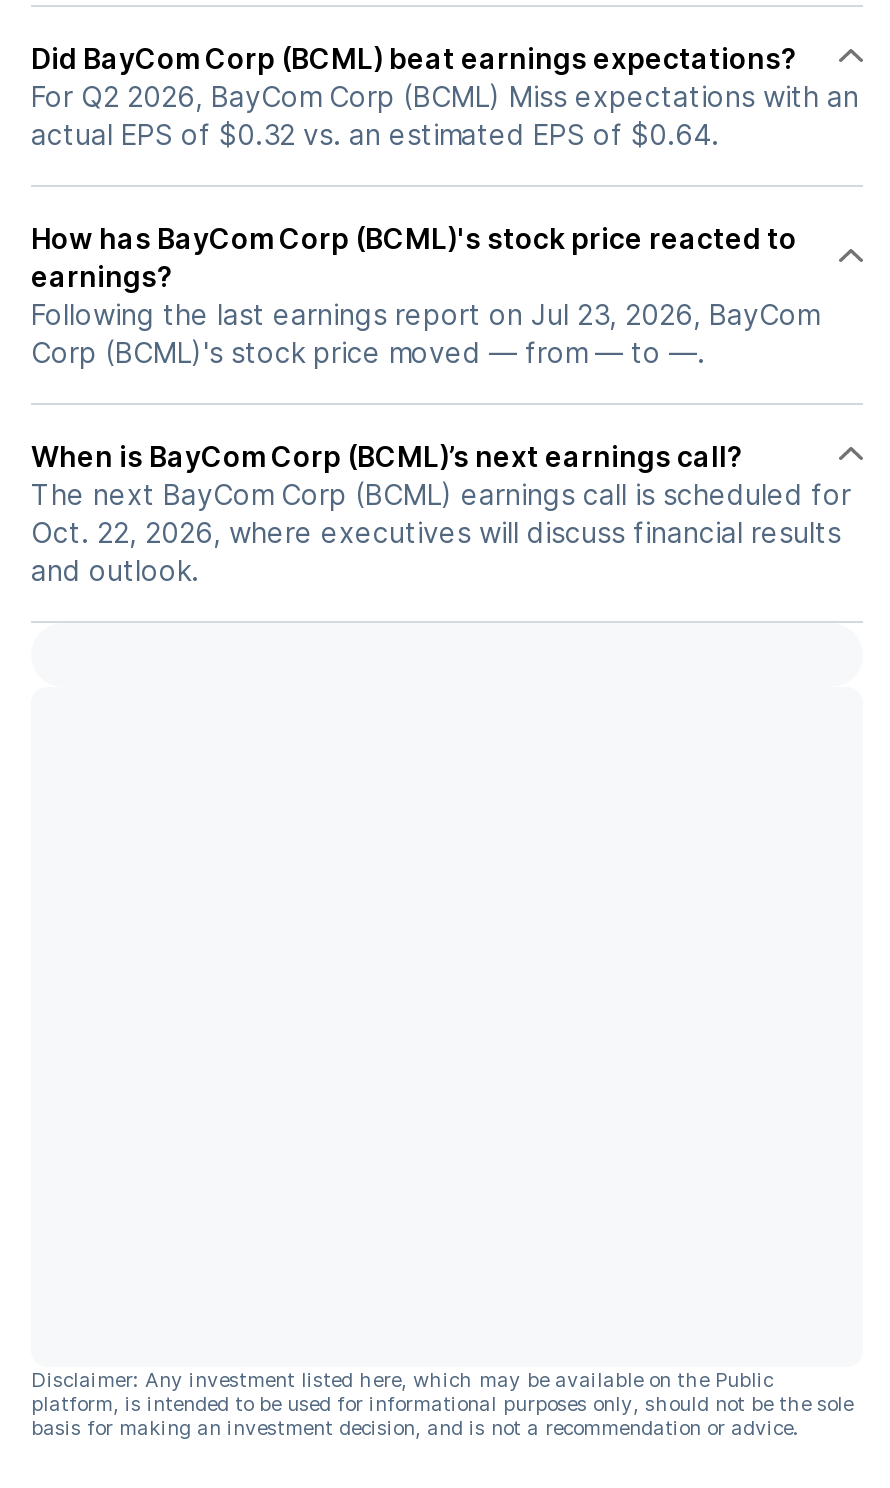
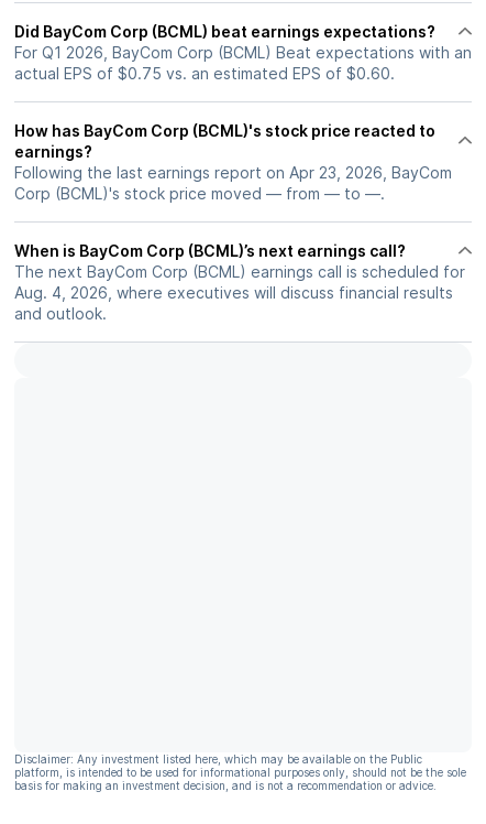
[31,78,859,112] For Q2 2026, BayCom Corp (BCML) Miss expectations with an -> [14,43,472,62] For Q1 2026, BayCom Corp (BCML) Beat expectations with an
[31,116,719,150] actual EPS of $0.32 vs. an estimated EPS of $0.64. -> [14,64,395,83] actual EPS of $0.75 vs. an estimated EPS of $0.60.
[31,296,819,330] Following the last earnings report on Jul 23, 2026, BayCom -> [14,163,452,182] Following the last earnings report on Apr 23, 2026, BayCom
[31,514,841,548] Oct. 22, 2026, where executives will discuss financial results -> [14,283,453,302] Aug. 4, 2026, where executives will discuss financial results

